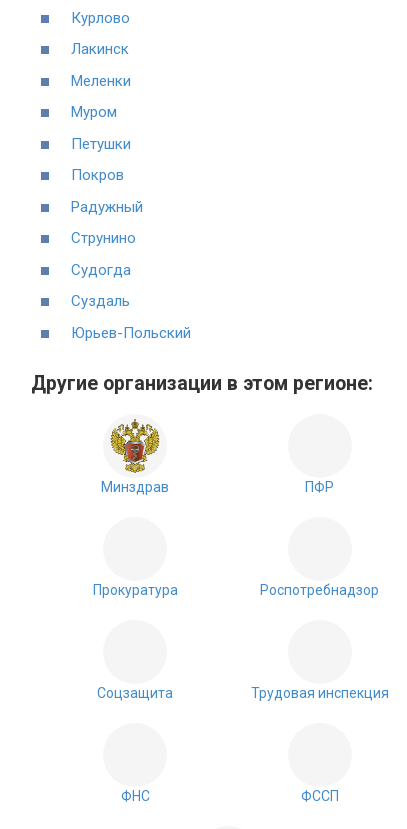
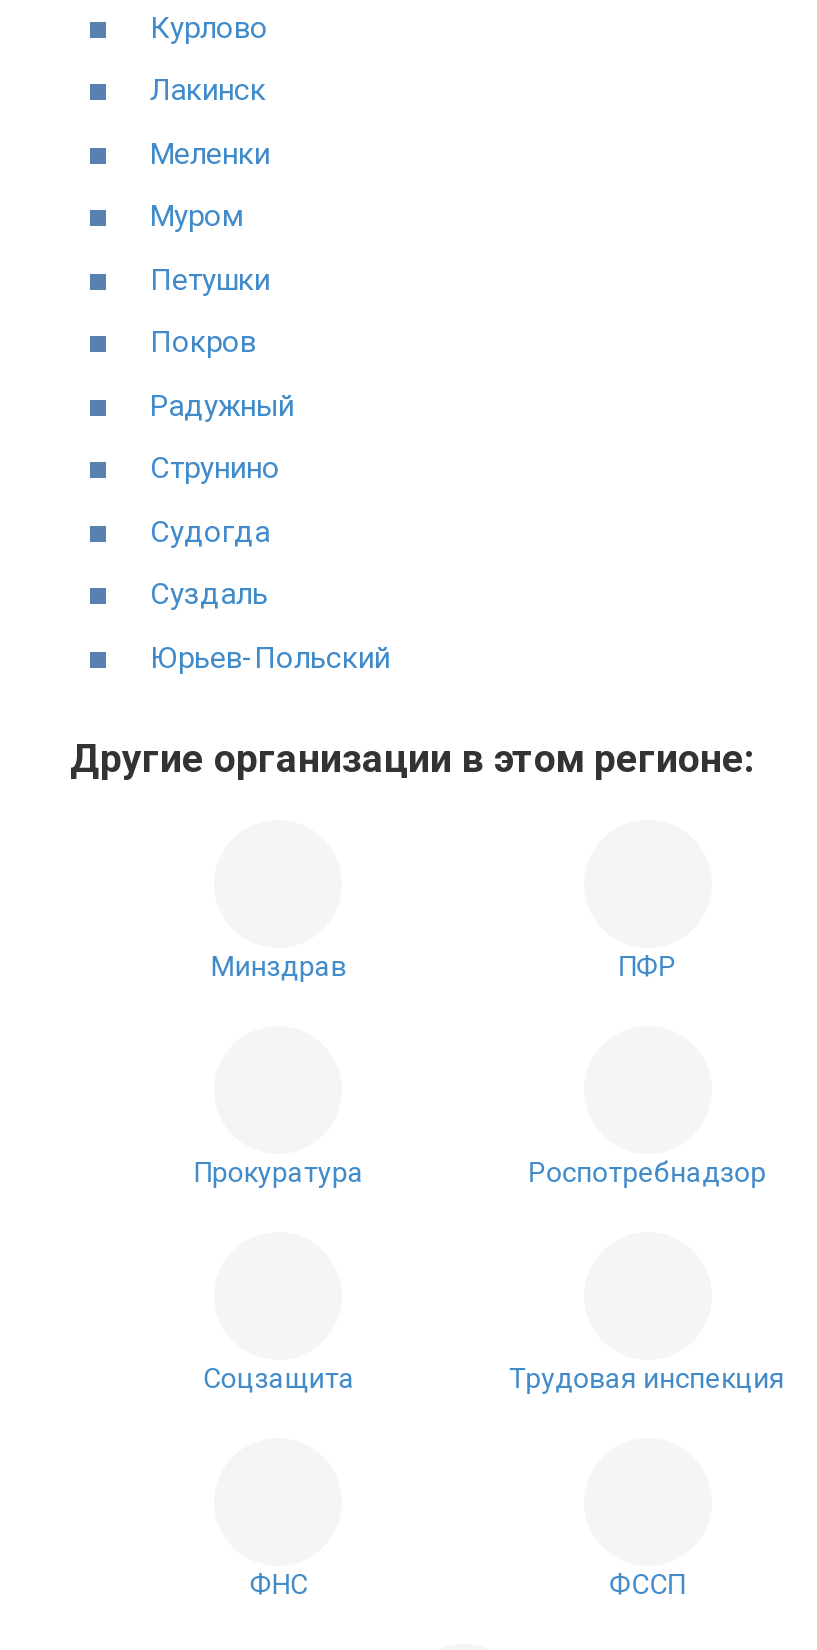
[110,418,160,474] [image] -> none

